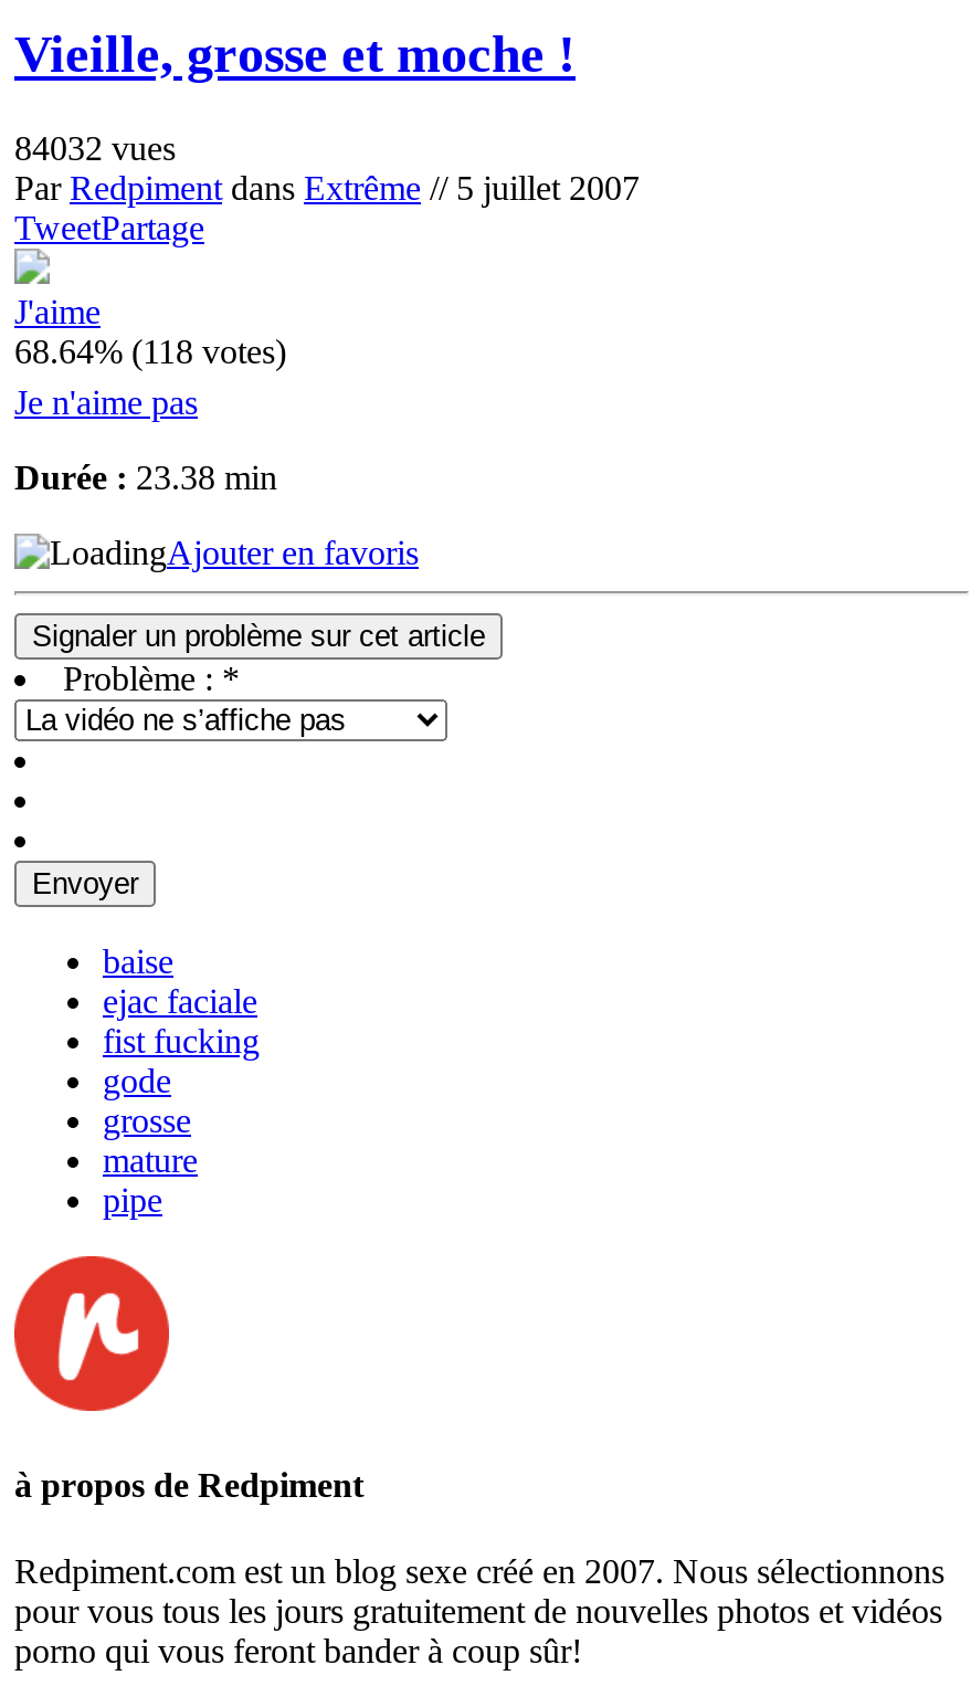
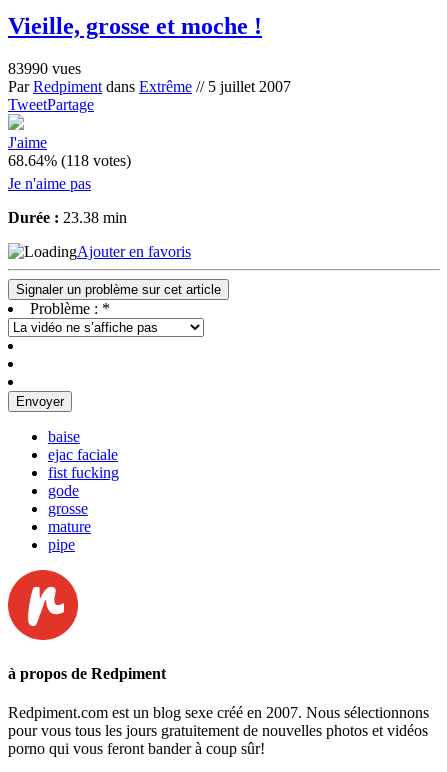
[14,129,176,166] 84032 vues -> [8,60,81,77] 83990 vues

